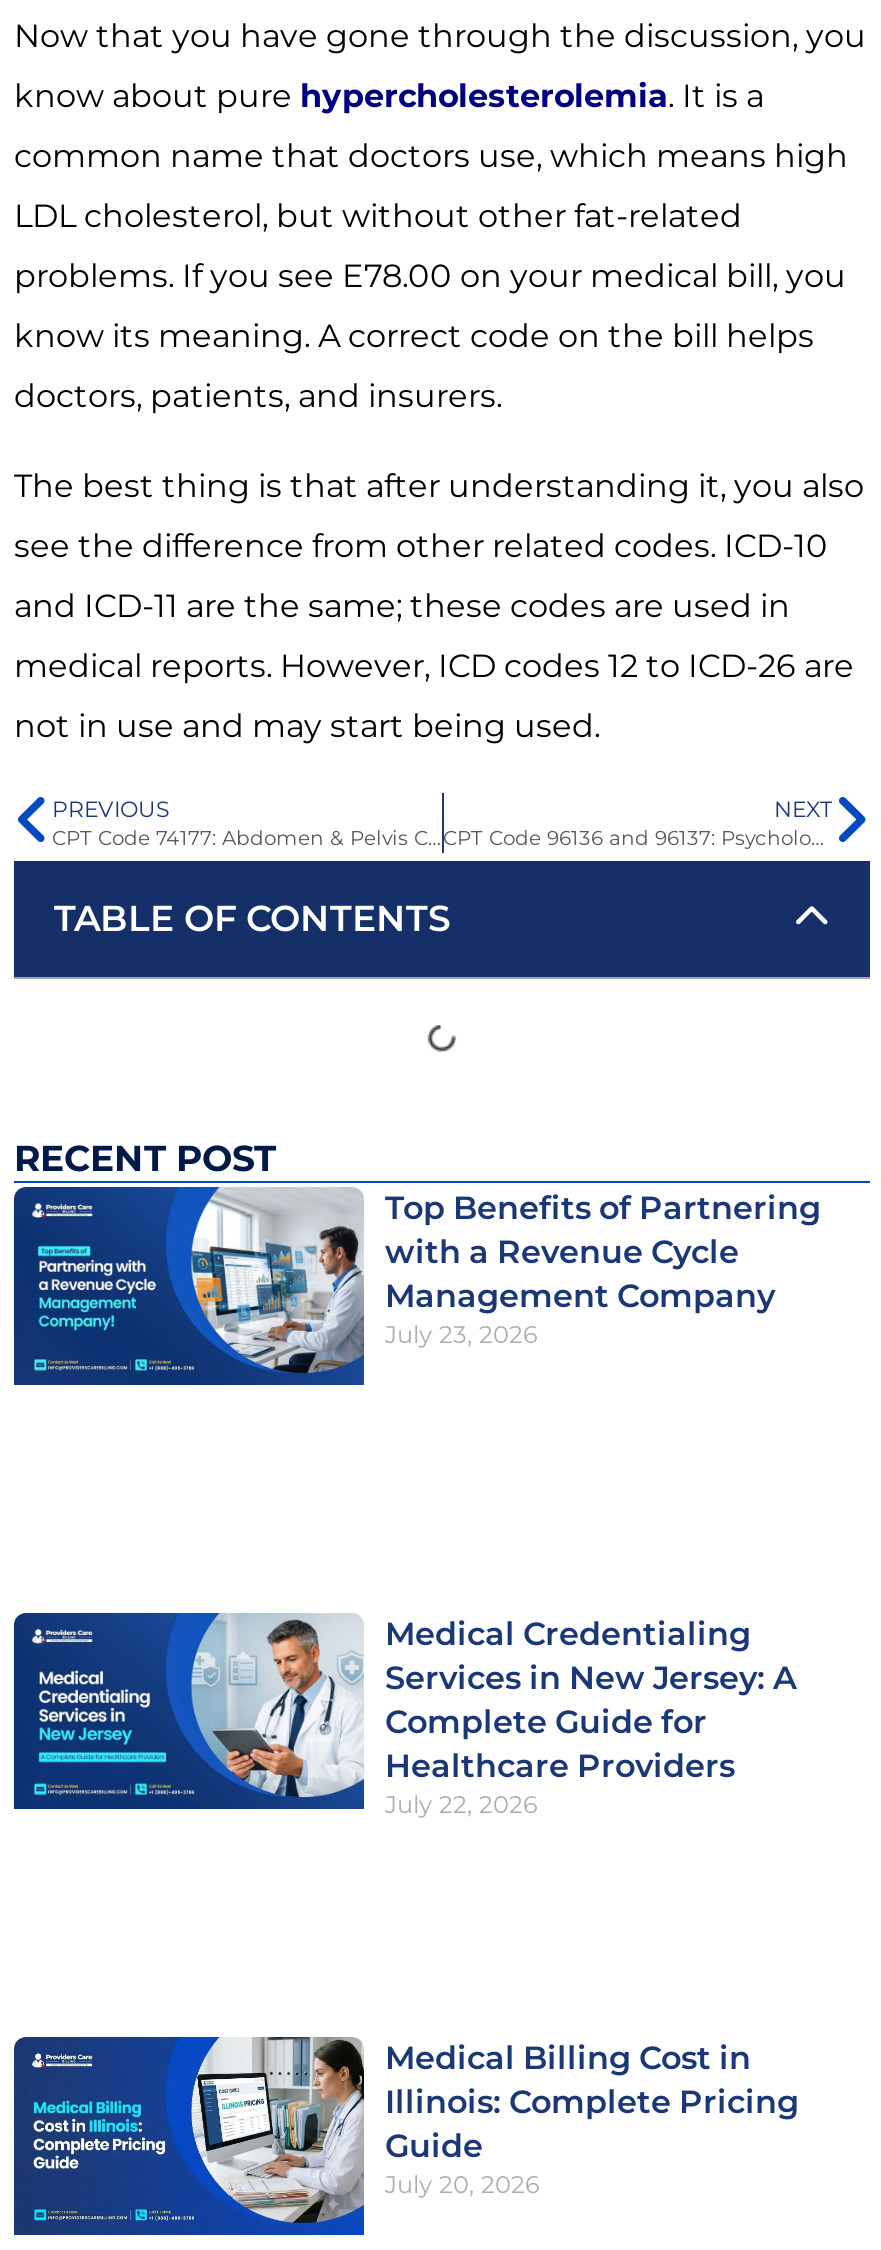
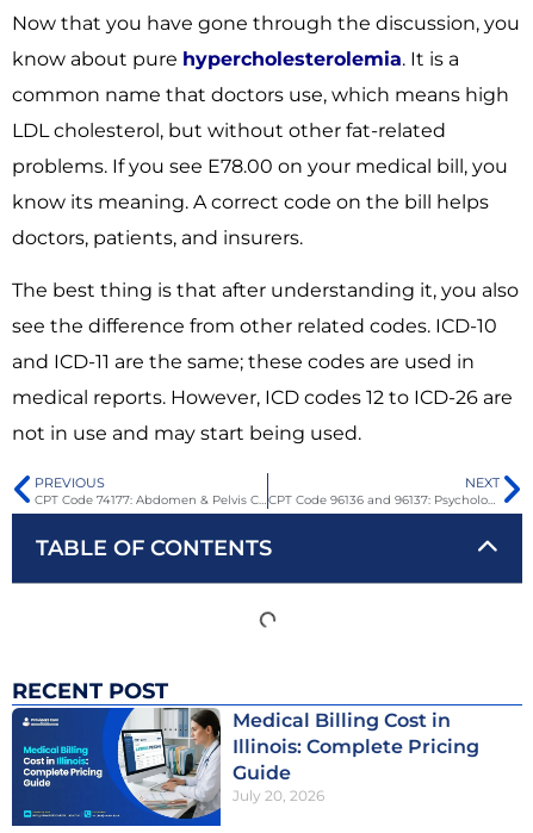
[18,1185,821,1387] [image] | Top Benefits of Partnering | with a Revenue Cycle | Management Company | July 23, 2026 -> none
[12,1611,797,1819] [image] | Medical Credentialing | Services in New Jersey: A | Complete Guide for | Healthcare Providers | July 22, 2026 -> none

